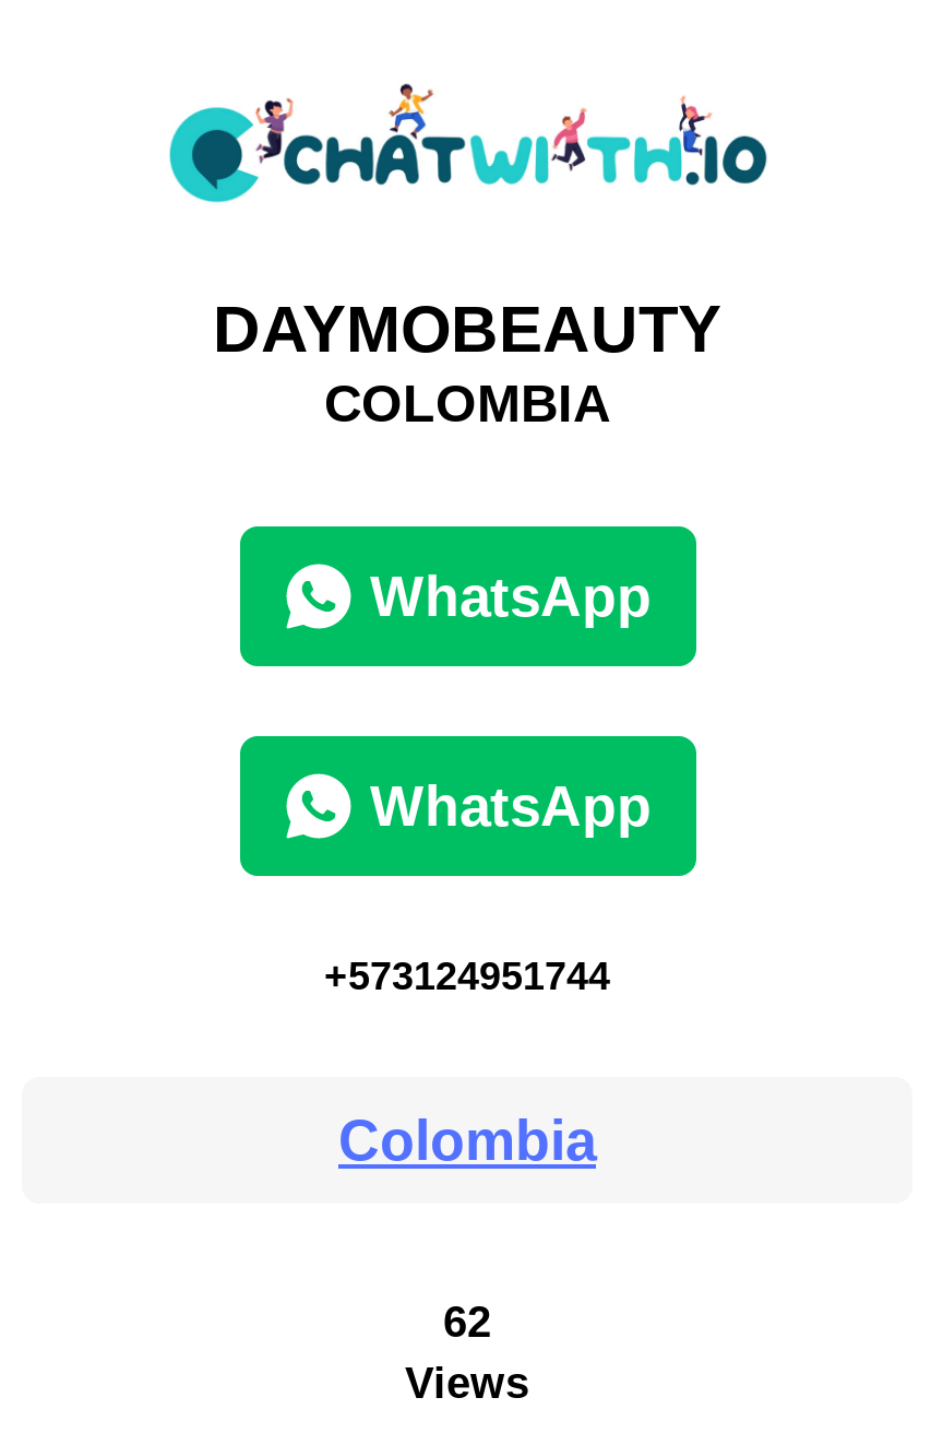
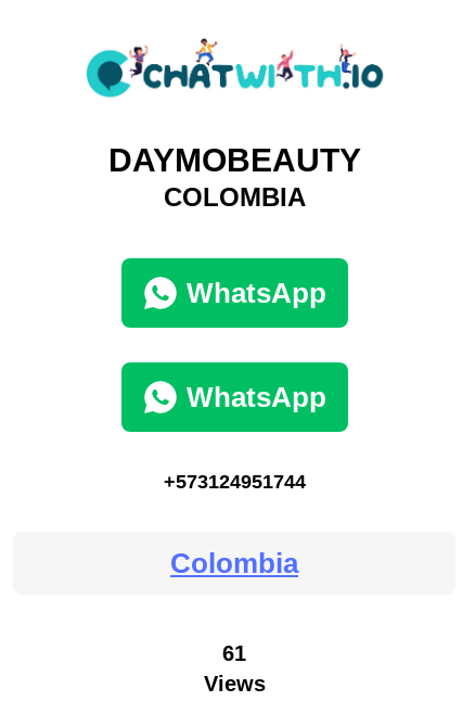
[443,1297,491,1345] 62 -> [222,641,246,665] 61

